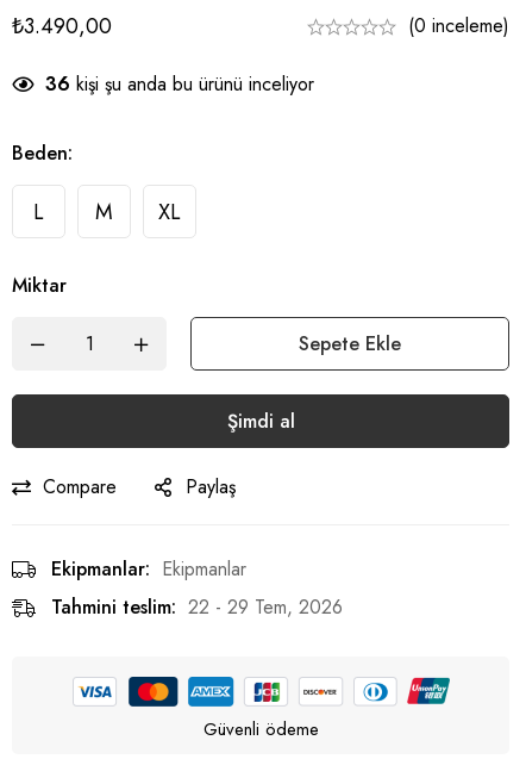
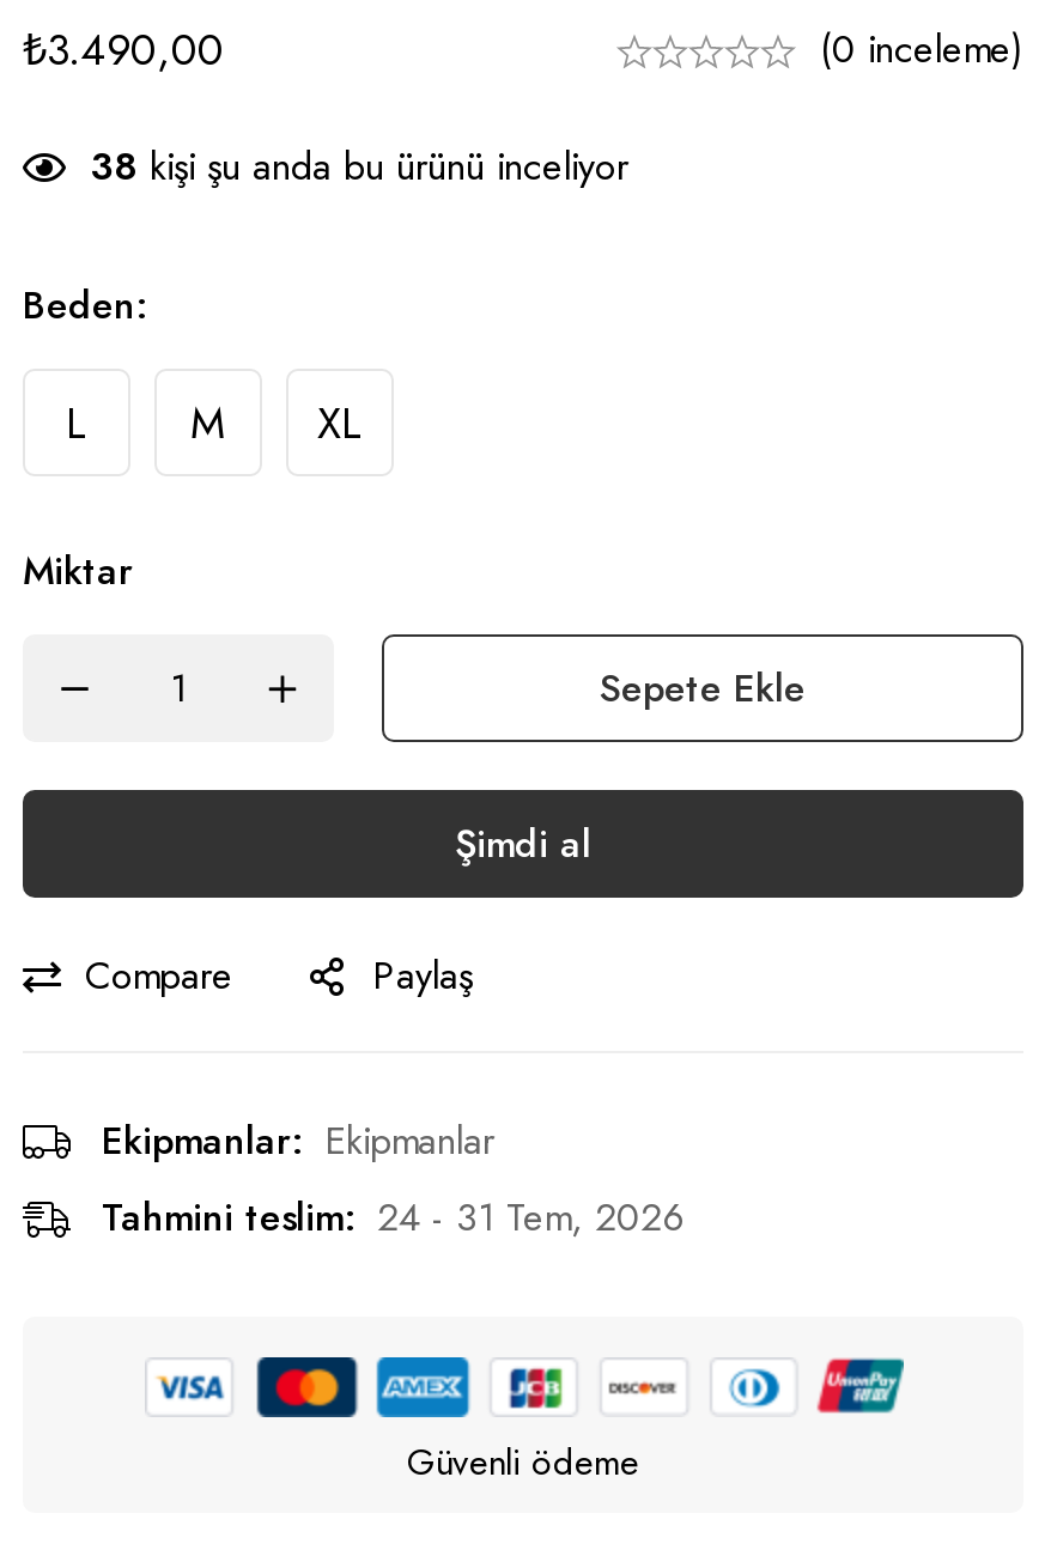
[45,71,314,98] 36 kişi şu anda bu ürünü inceliyor -> [90,140,628,195] 38 kişi şu anda bu ürünü inceliyor
[51,594,343,621] Tahmini teslim: 22 - 29 Tem, 2026 -> [102,1190,683,1246] Tahmini teslim: 24 - 31 Tem, 2026

